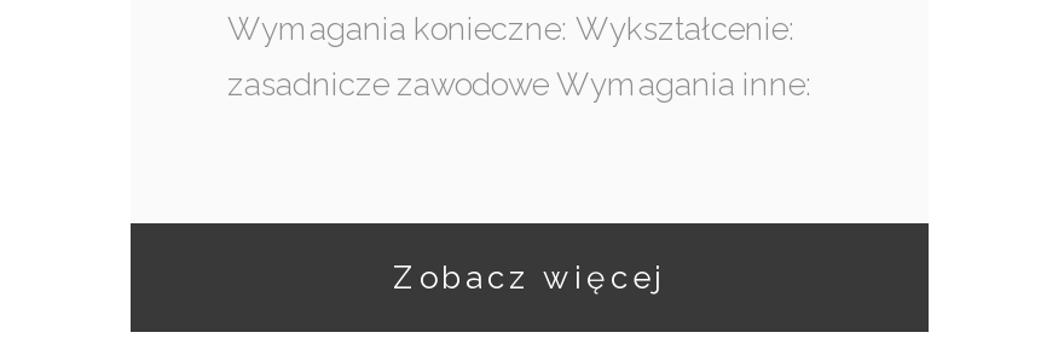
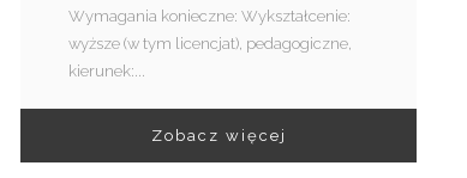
[227,66,813,102] zasadnicze zawodowe Wymagania inne: -> [68,34,352,80] wyższe (w tym licencjat), pedagogiczne, | kierunek:...

